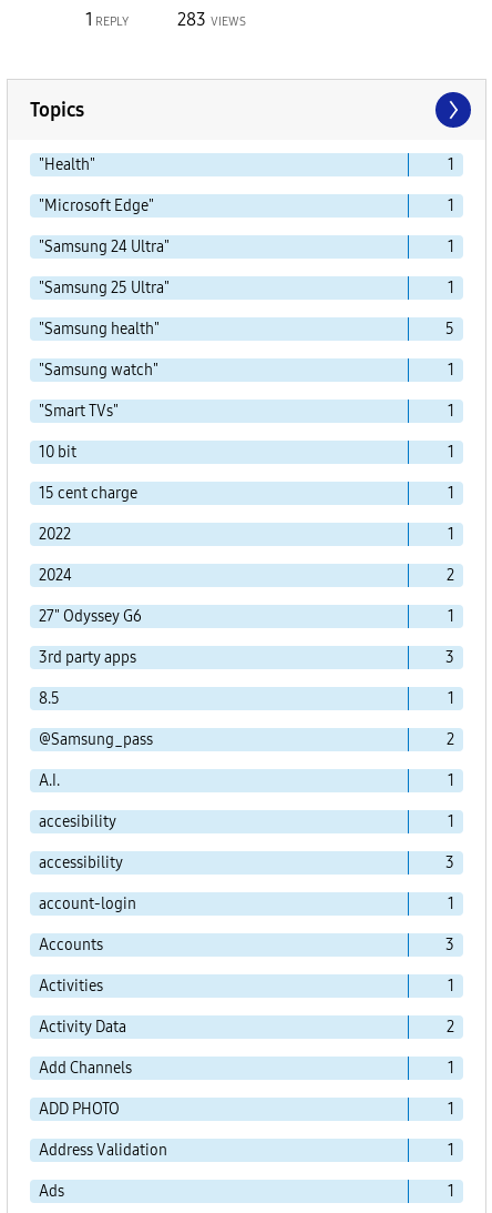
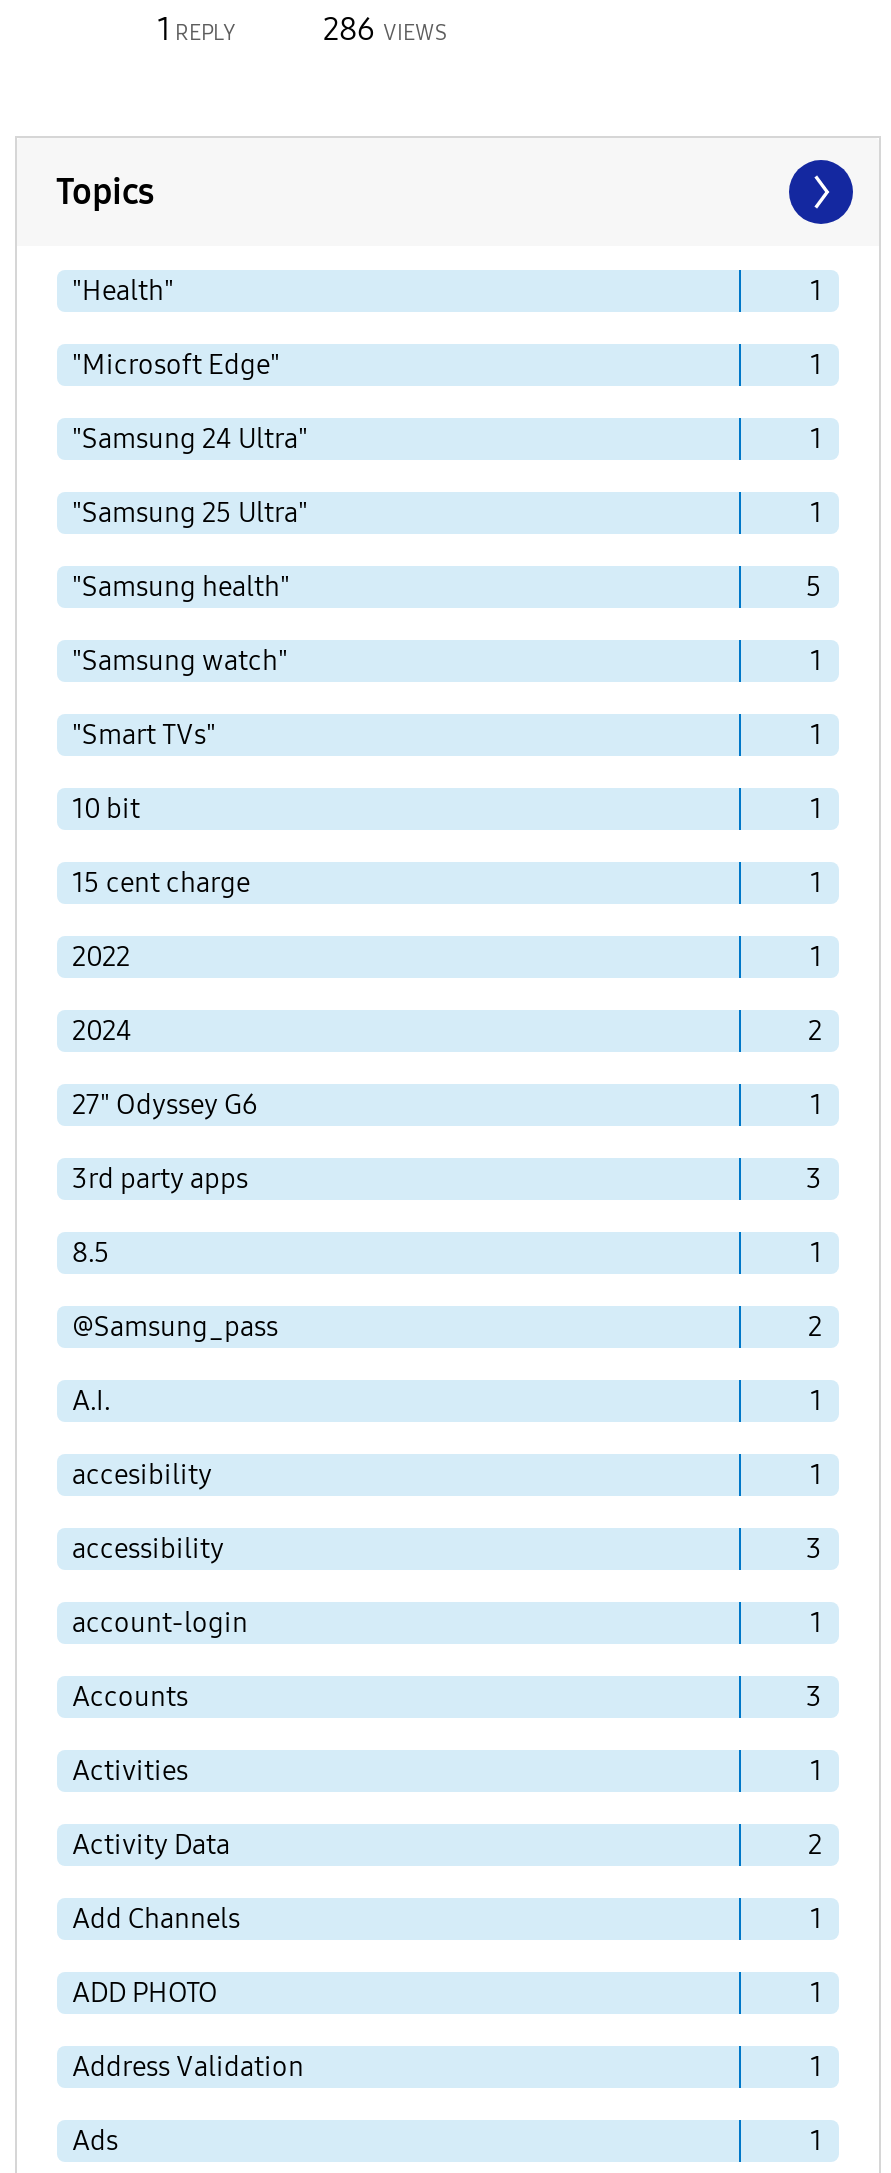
[177,8,246,29] 283 VIEWS -> [323,9,447,47] 286 VIEWS

